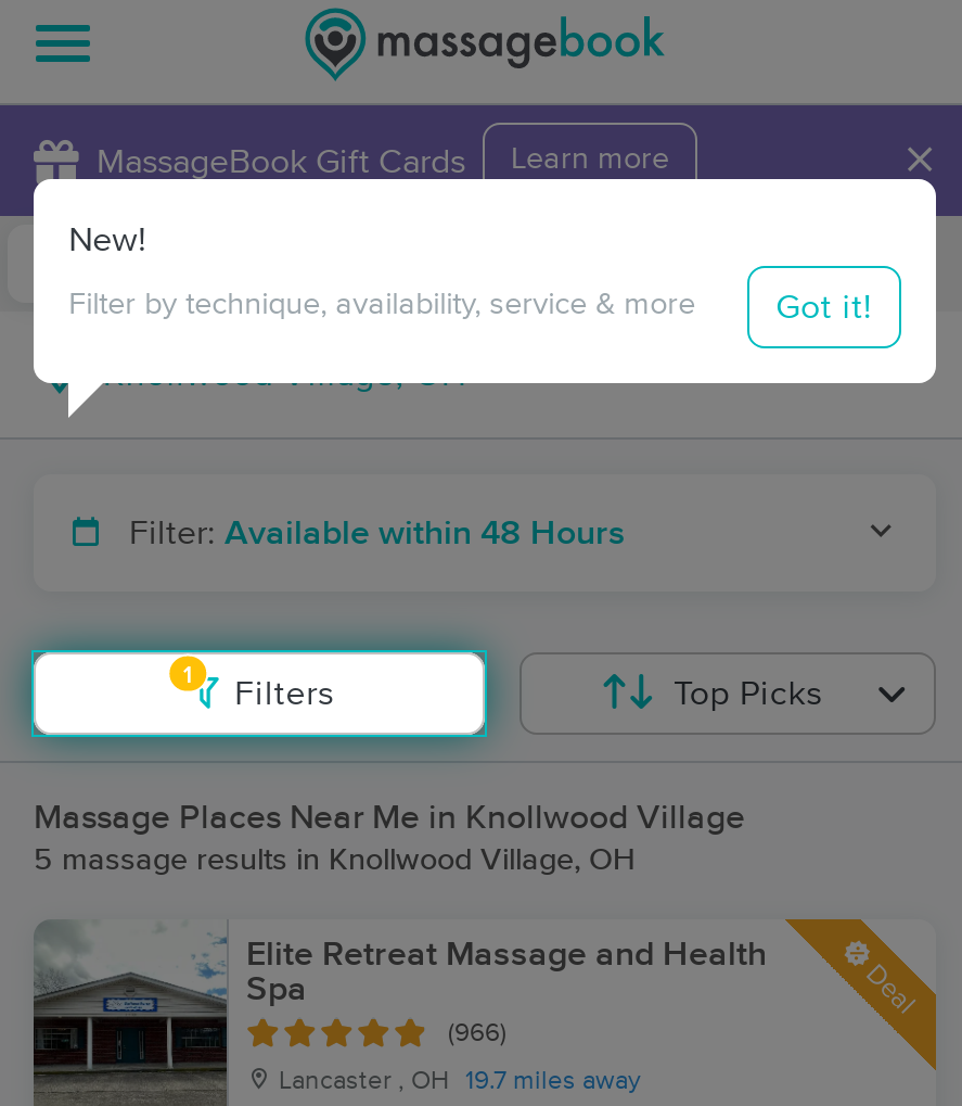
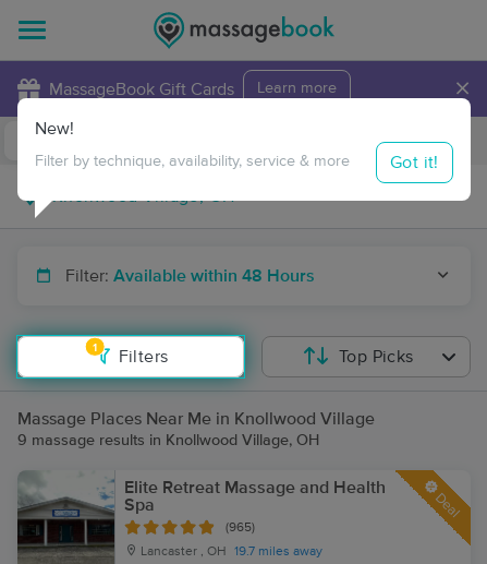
[34,846,634,876] 5 massage results in Knollwood Village, OH -> [17,433,319,448] 9 massage results in Knollwood Village, OH
[448,1021,506,1045] (966) -> [226,521,255,533] (965)

